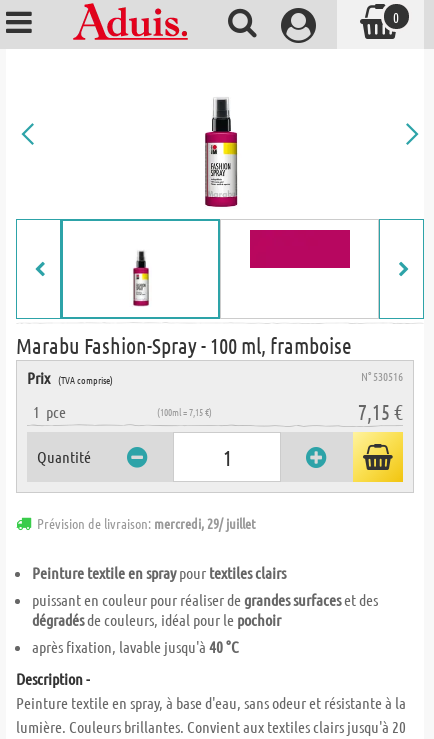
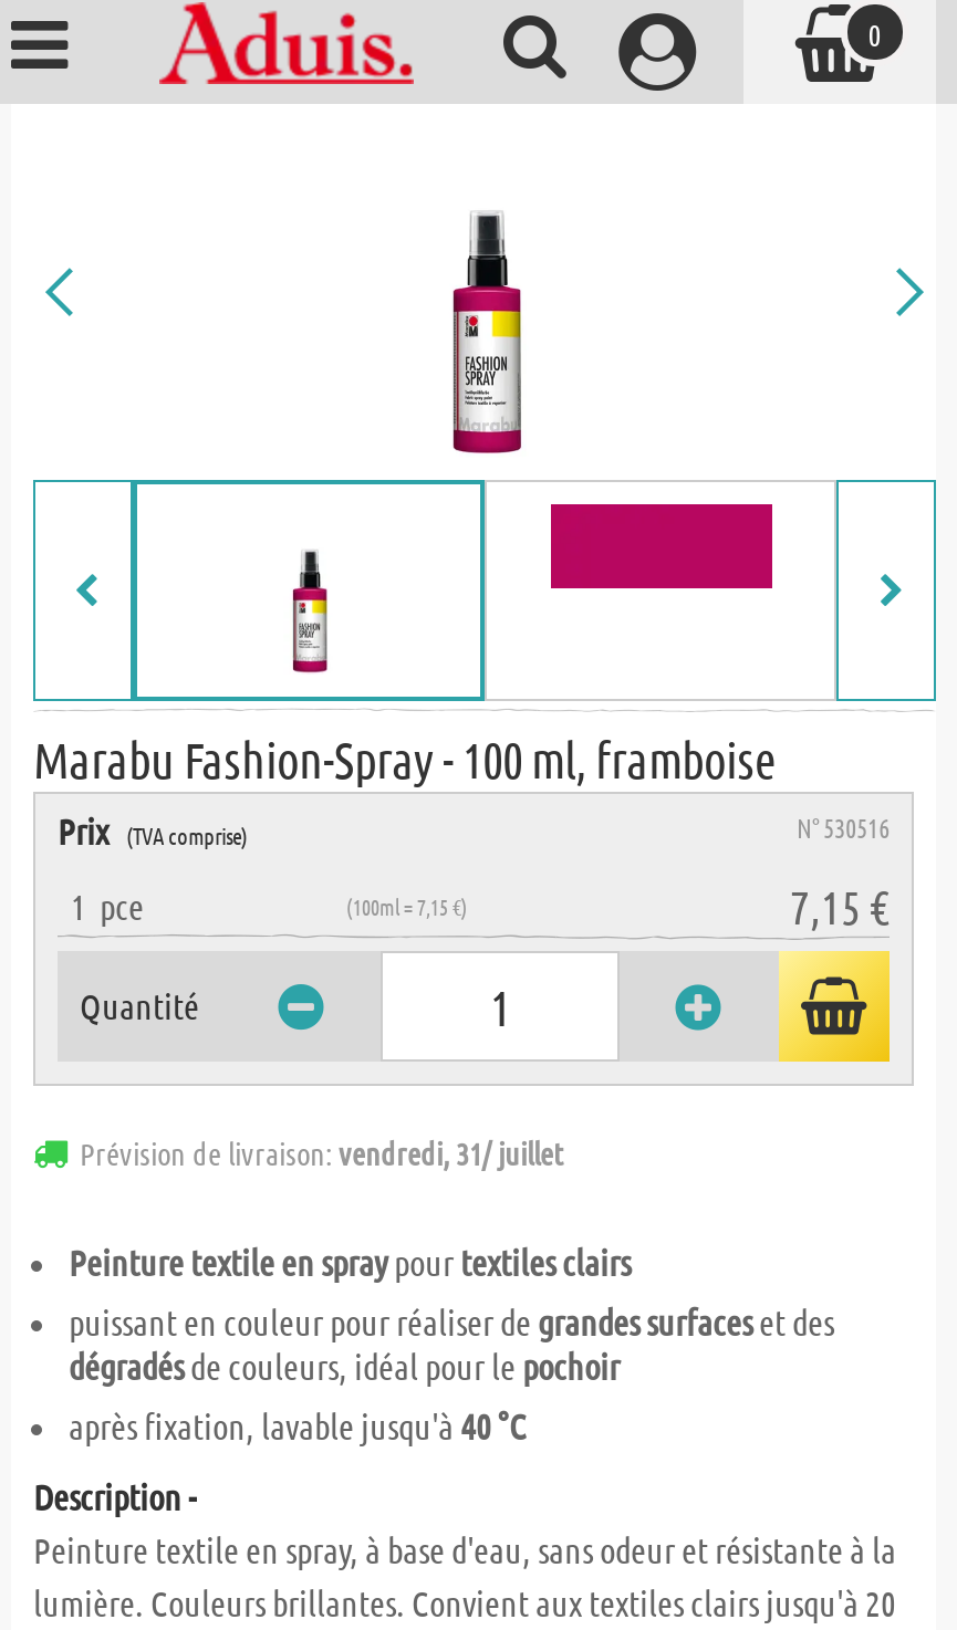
[37,514,256,532] Prévision de livraison: mercredi, 29/ juillet -> [80,1132,564,1172] Prévision de livraison: vendredi, 31/ juillet

